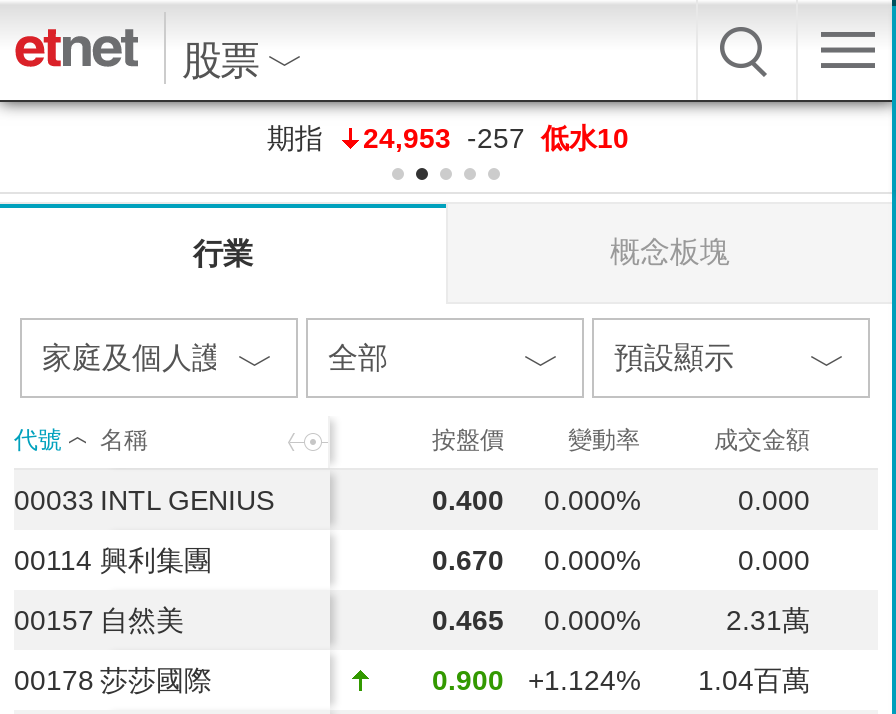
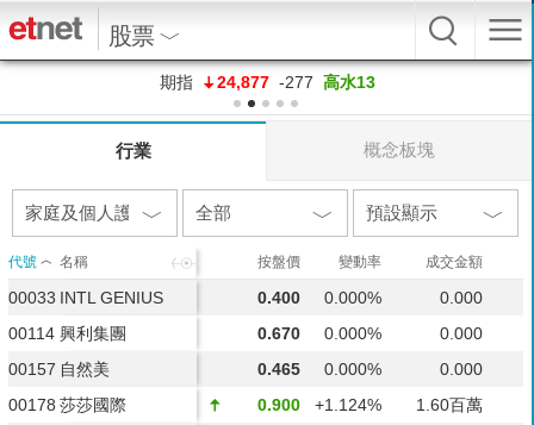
[267,122,629,154] 期指 24,953 -257 低水10 -> [159,73,375,92] 期指 24,877 -277 高水13
[726,604,810,636] 2.31萬 -> [440,360,483,379] 0.000
[432,664,810,696] 0.900 +1.124% 1.04百萬 -> [257,395,483,414] 0.900 +1.124% 1.60百萬

